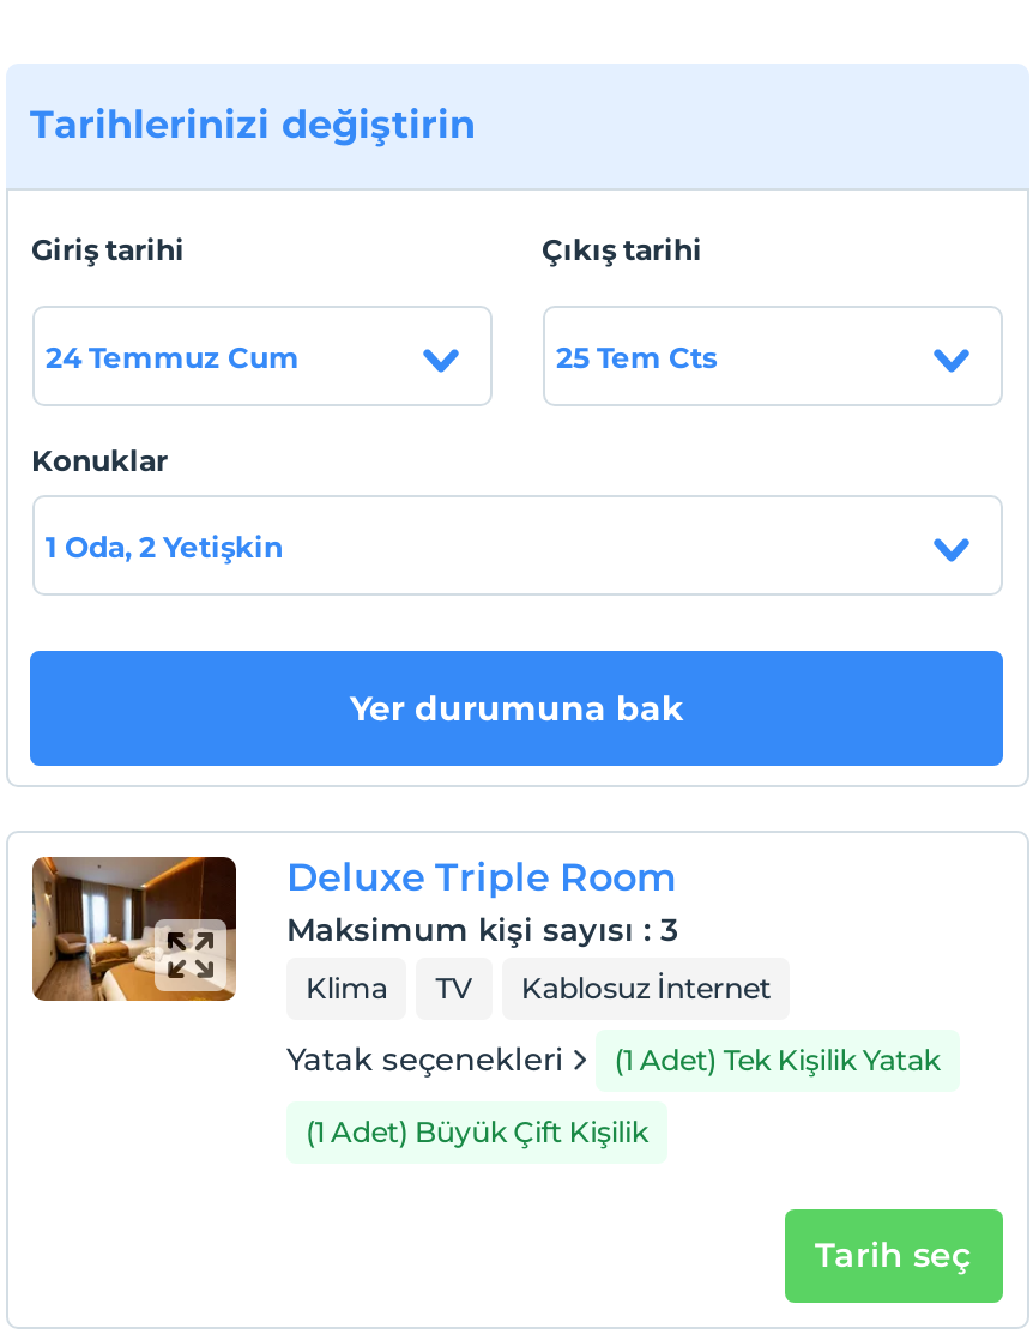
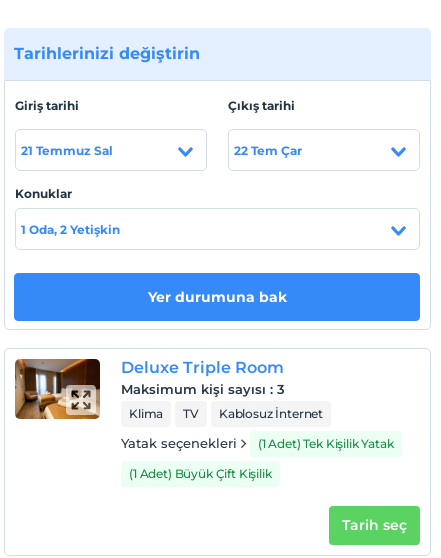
[46,338,300,374] 24 Temmuz Cum -> [20,142,112,157] 21 Temmuz Sal
[556,338,717,374] 25 Tem Cts -> [233,142,301,157] 22 Tem Çar

